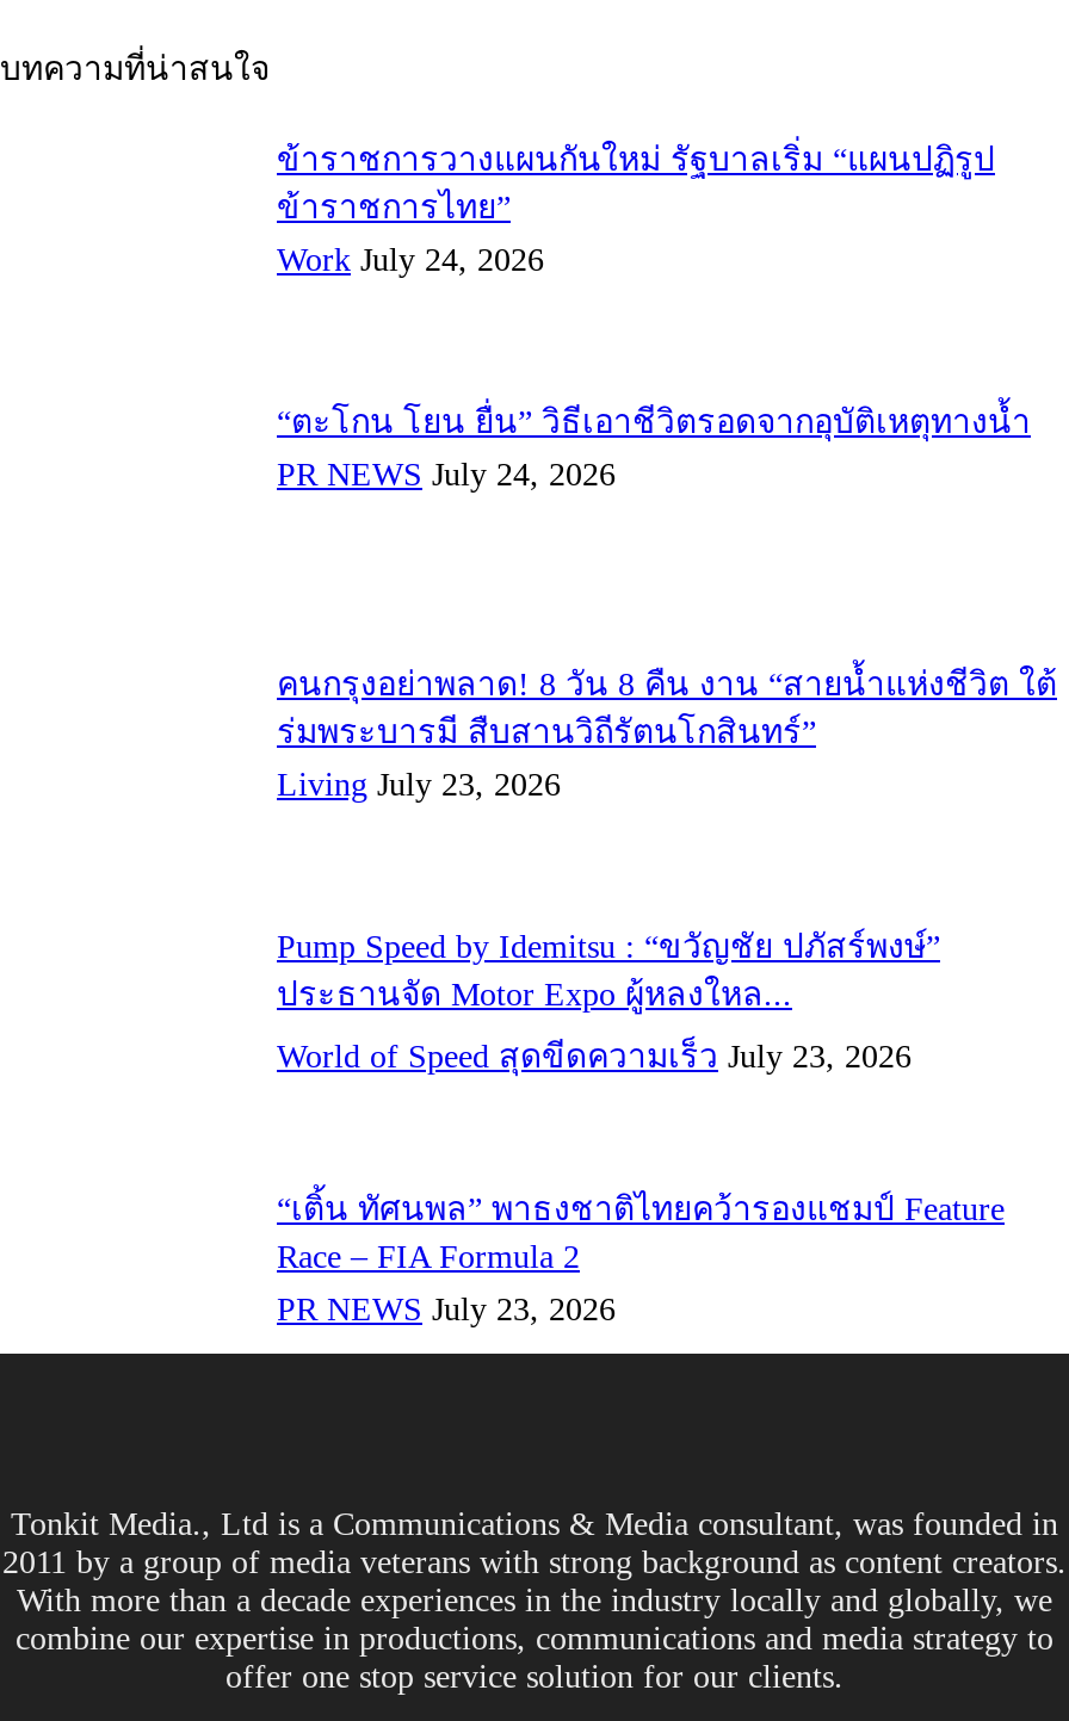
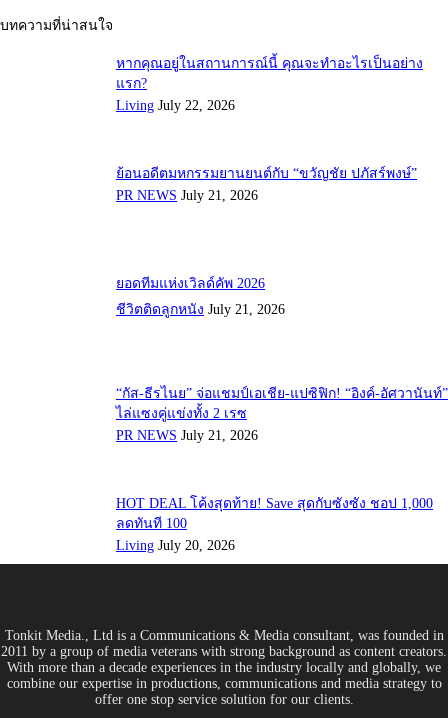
[277,142,995,226] ข้าราชการวางแผนกันใหม่ รัฐบาลเริ่ม “แผนปฏิรูป | ข้าราชการไทย” -> [116,56,423,91] หากคุณอยู่ในสถานการณ์นี้ คุณจะทำอะไรเป็นอย่าง | แรก?
[277,242,544,278] Work July 24, 2026 -> [116,98,235,113] Living July 22, 2026
[277,405,1031,440] “ตะโกน โยน ยื่น” วิธีเอาชีวิตรอดจากอุบัติเหตุทางน้ำ -> [116,166,417,181] ย้อนอดีตมหกรรมยานยนต์กับ “ขวัญชัย ปภัสร์พงษ์”
[277,457,616,493] PR NEWS July 24, 2026 -> [116,188,258,203] PR NEWS July 21, 2026
[277,667,1057,750] คนกรุงอย่าพลาด! 8 วัน 8 คืน งาน “สายน้ำแห่งชีวิต ใต้ | ร่มพระบารมี สืบสานวิถีรัตนโกสินทร์” -> [116,276,265,291] ยอดทีมแห่งเวิลด์คัพ 2026
[277,767,561,803] Living July 23, 2026 -> [116,302,285,317] ชีวิตติดลูกหนัง July 21, 2026
[277,929,940,1013] Pump Speed by Idemitsu : “ขวัญชัย ปภัสร์พงษ์” | ประธานจัด Motor Expo ผู้หลงใหล... -> [116,386,448,421] “กัส-ธีรไนย” จ่อแชมป์เอเชีย-แปซิฟิก! “อิงค์-อัศวานันท์” | ไล่แซงคู่แข่งทั้ง 2 เรซ
[277,1039,912,1075] World of Speed สุดขีดความเร็ว July 23, 2026 -> [116,428,258,443] PR NEWS July 21, 2026
[277,1192,1005,1275] “เติ้น ทัศนพล” พาธงชาติไทยคว้ารองแชมป์ Feature | Race – FIA Formula 2 -> [116,496,433,531] HOT DEAL โค้งสุดท้าย! Save สุดกับซังซัง ชอป 1,000 | ลดทันที 100
[277,1292,616,1328] PR NEWS July 23, 2026 -> [116,538,235,553] Living July 20, 2026

